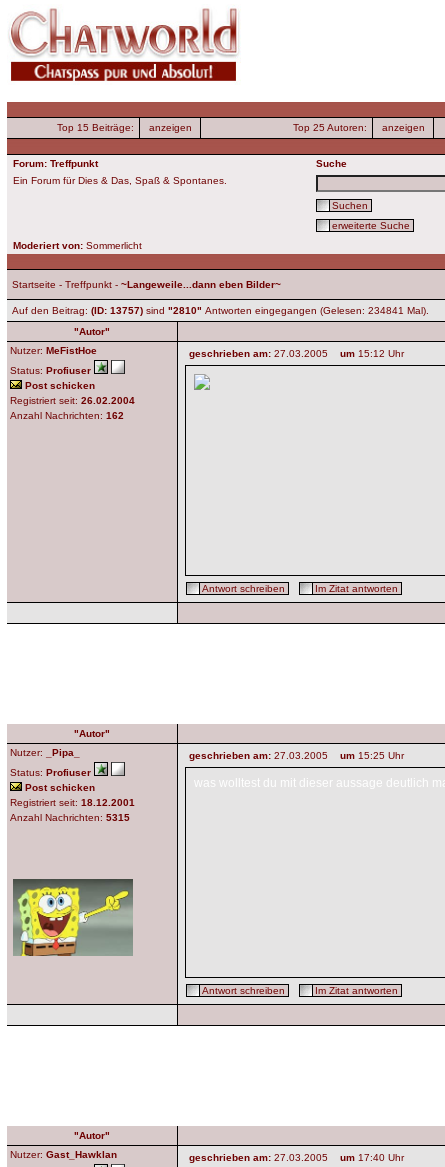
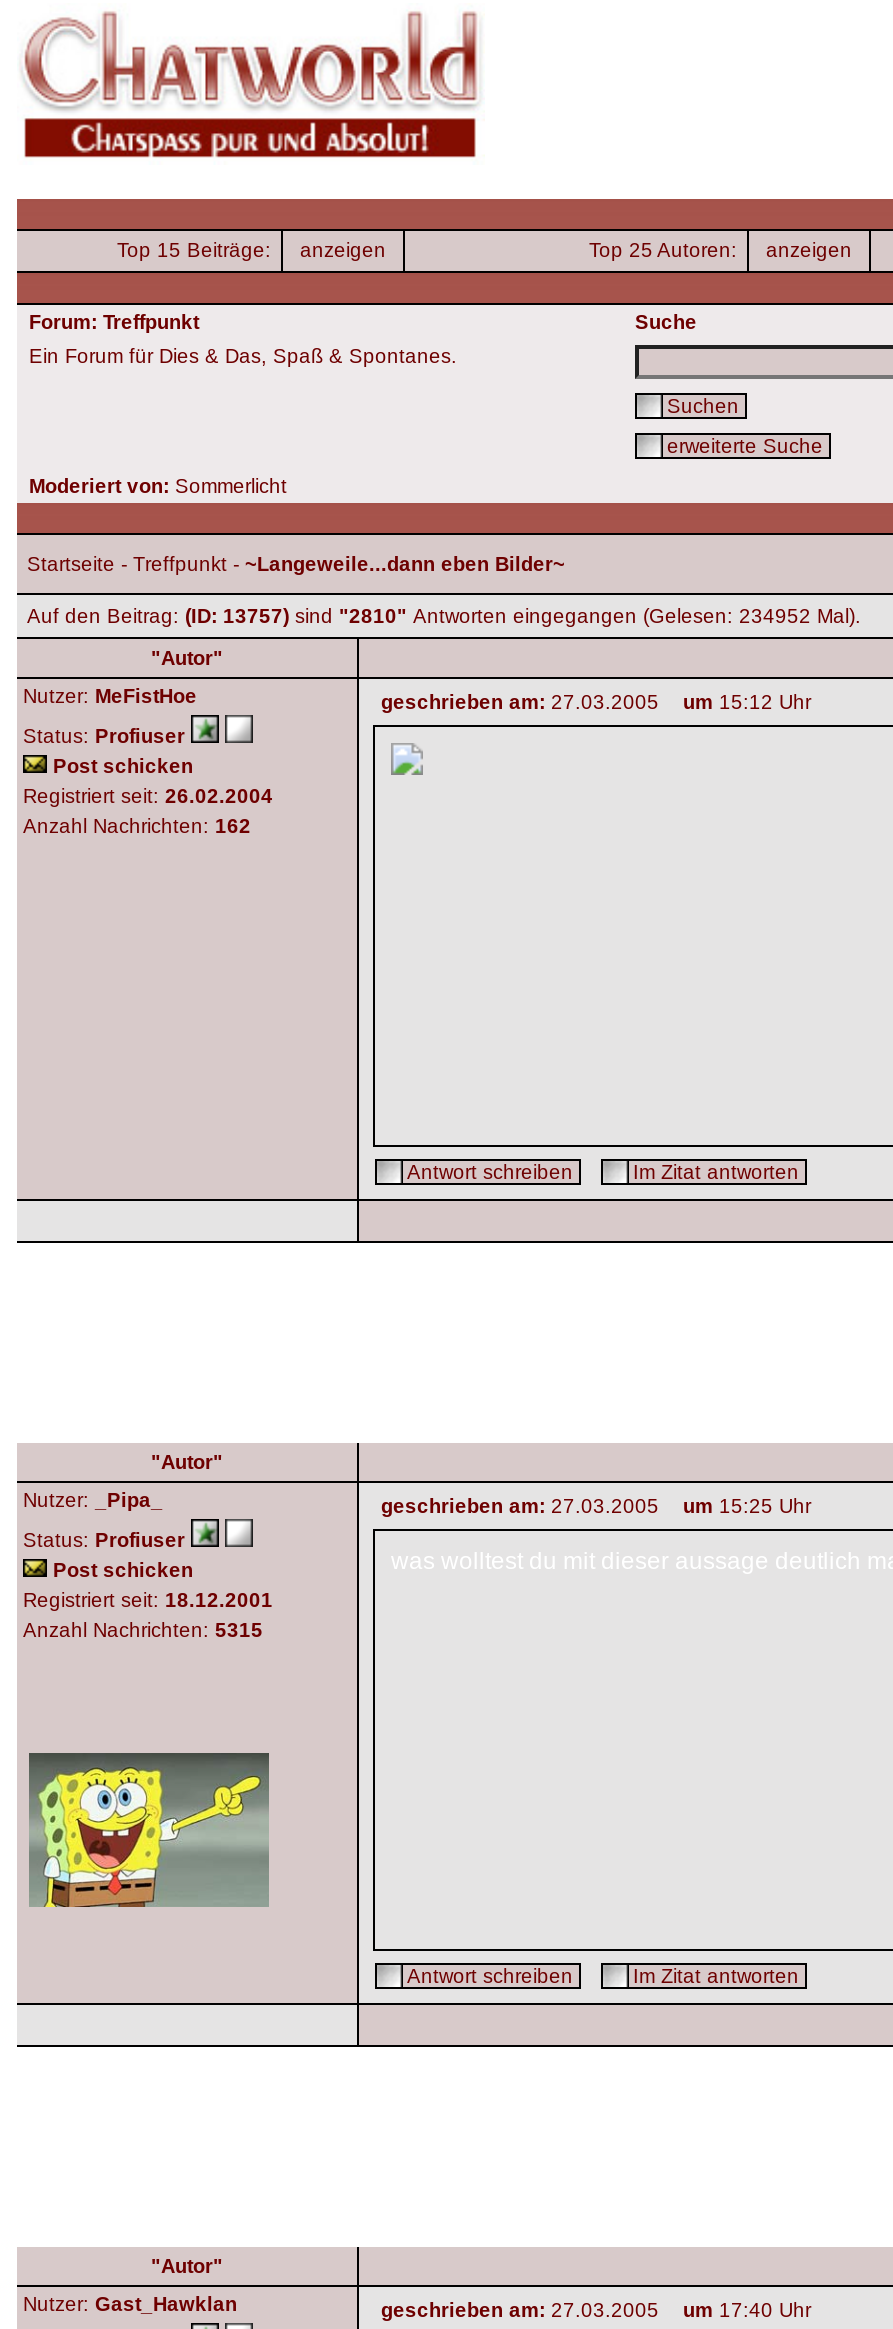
[12,305,429,316] Auf den Beitrag: (ID: 13757) sind "2810" Antworten eingegangen (Gelesen: 234841 Mal). -> [27,605,861,627] Auf den Beitrag: (ID: 13757) sind "2810" Antworten eingegangen (Gelesen: 234952 Mal).

